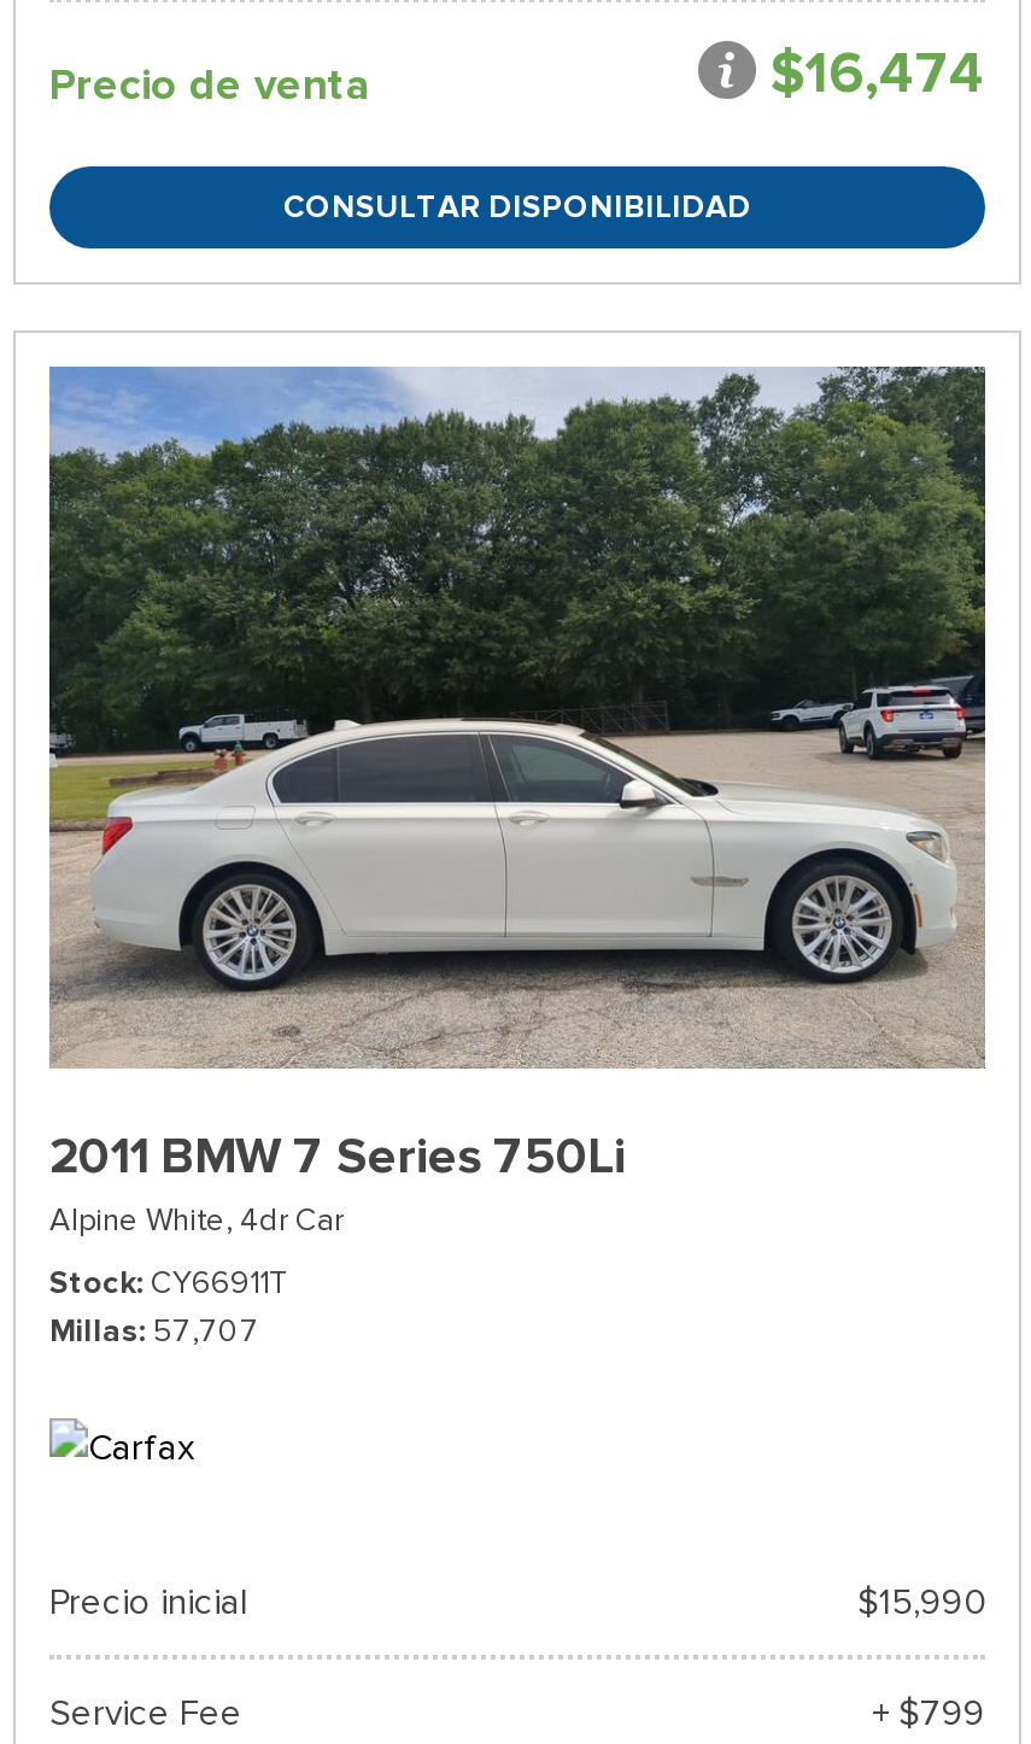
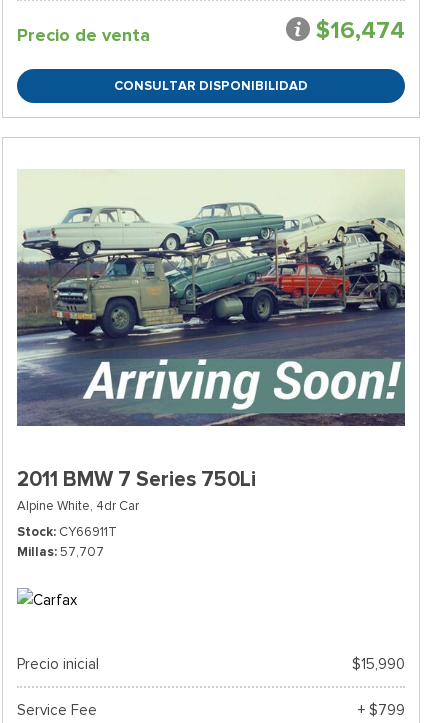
[47,364,988,1071] [image] -> [16,152,405,443] [image]

